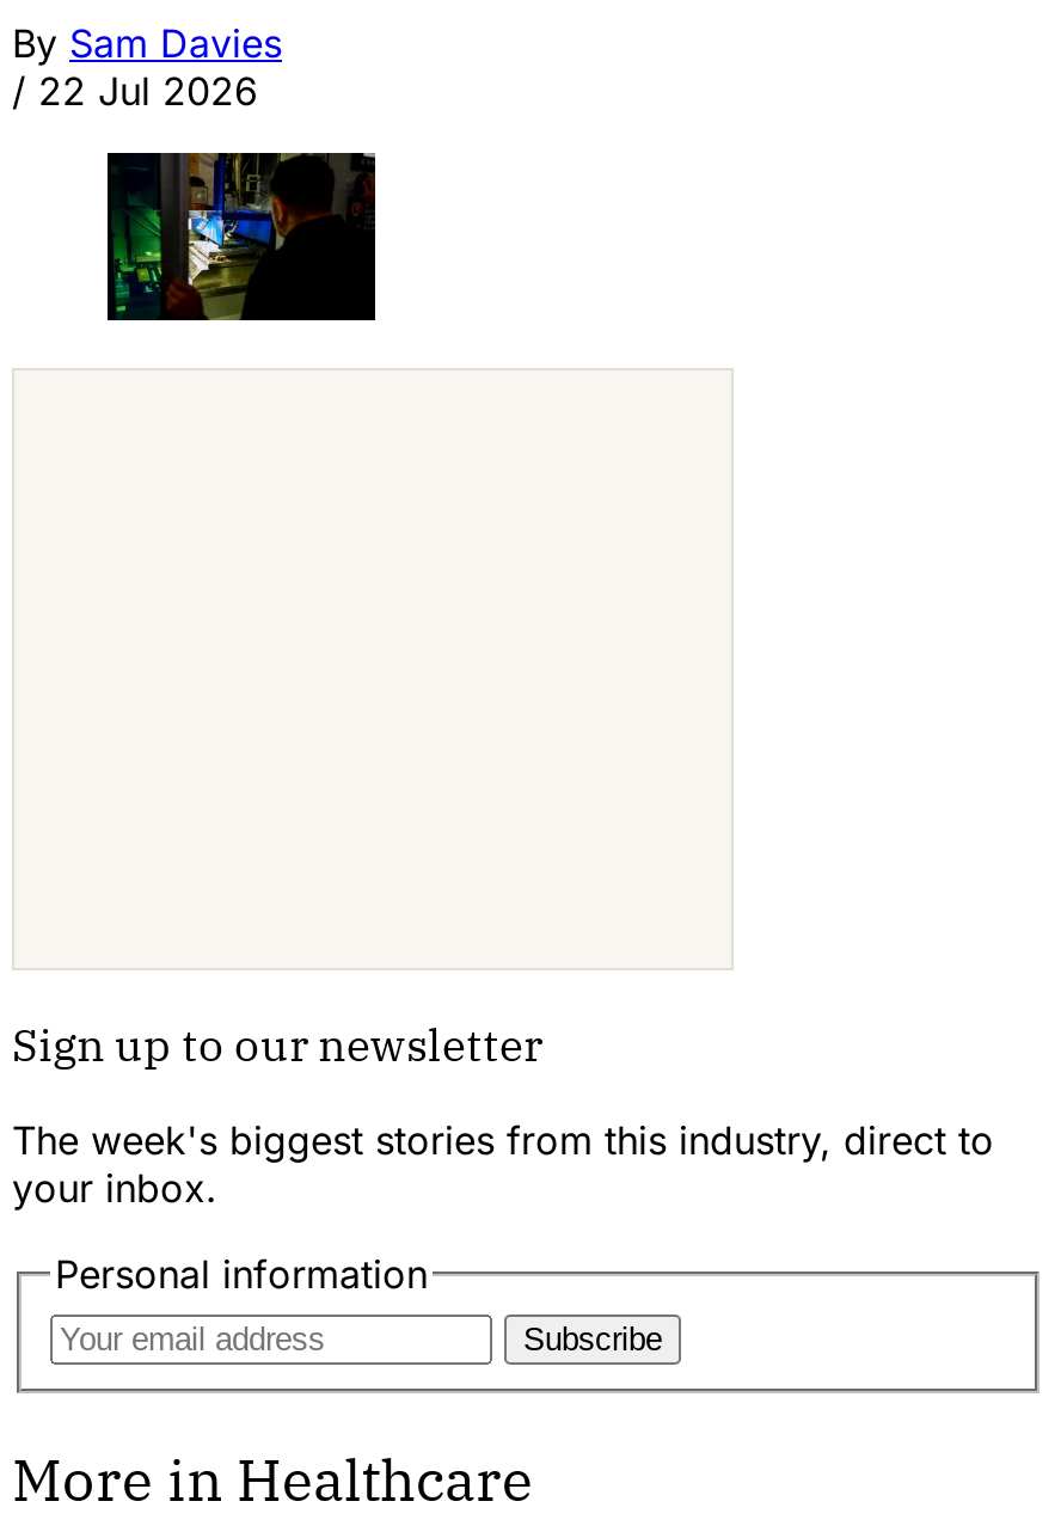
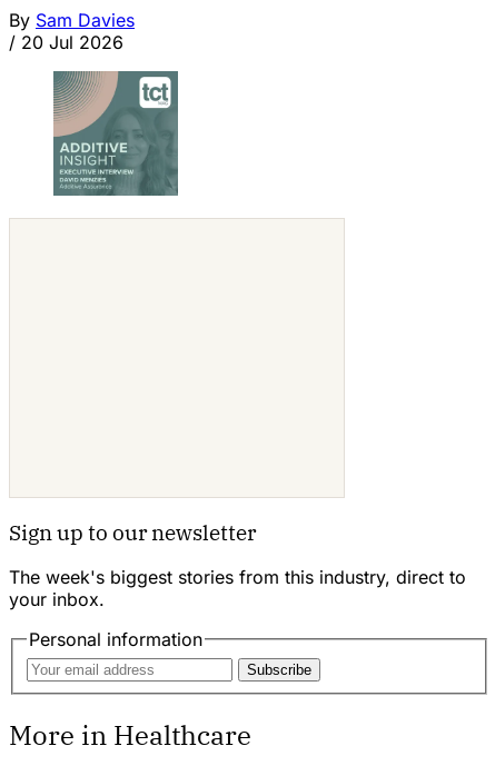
[12,67,258,114] / 22 Jul 2026 -> [9,31,123,53] / 20 Jul 2026
[105,151,378,323] [image] -> [52,70,179,197] [image]

